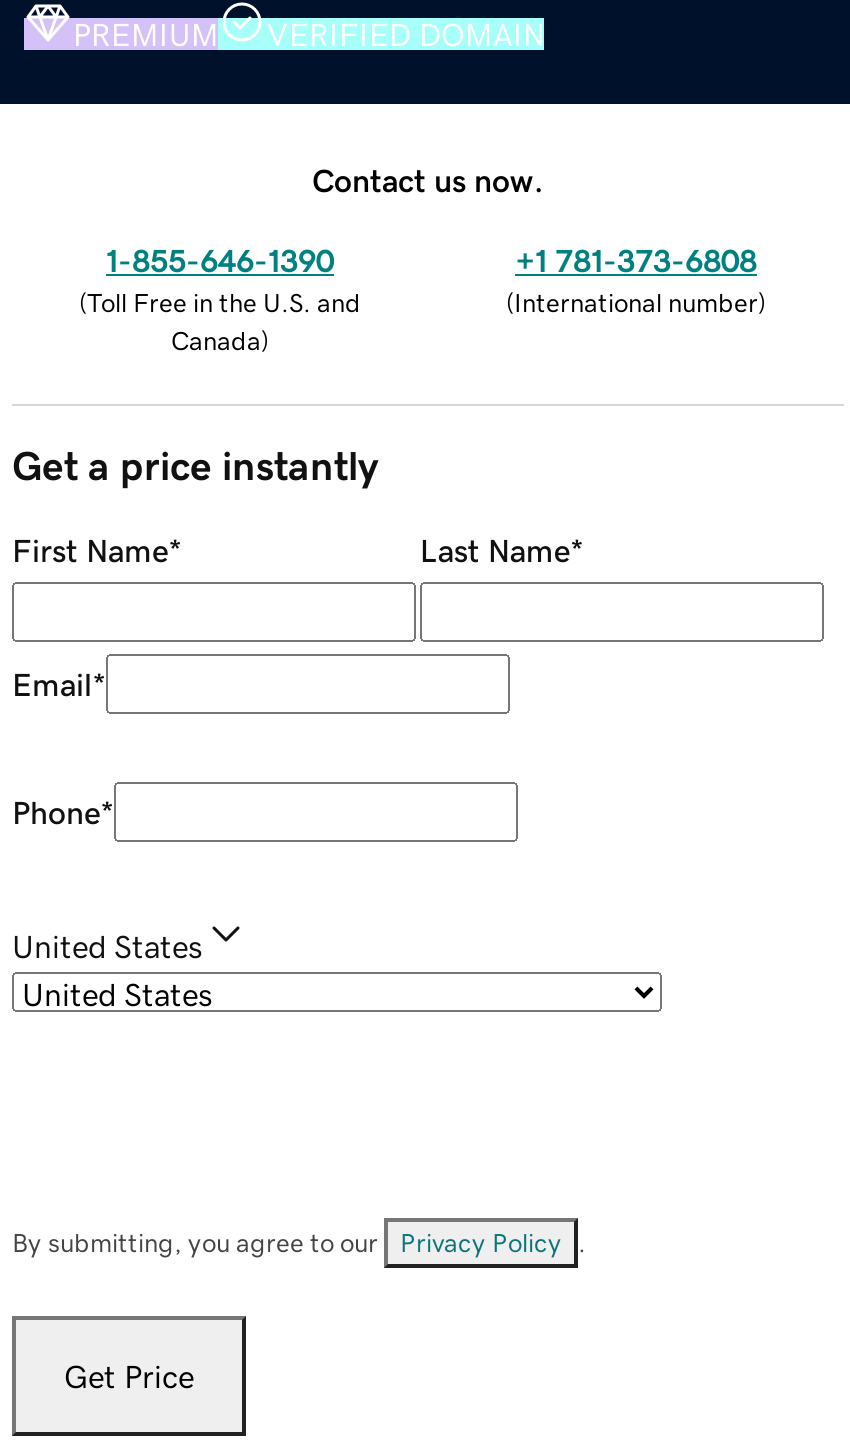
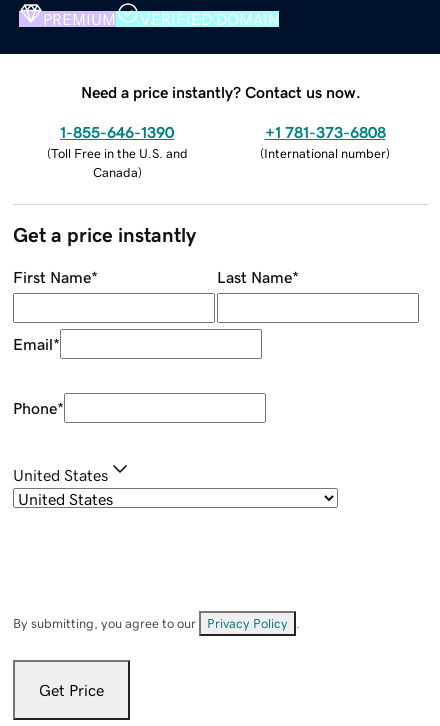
[312,163,544,195] Contact us now. -> [81,84,361,100] Need a price instantly? Contact us now.

